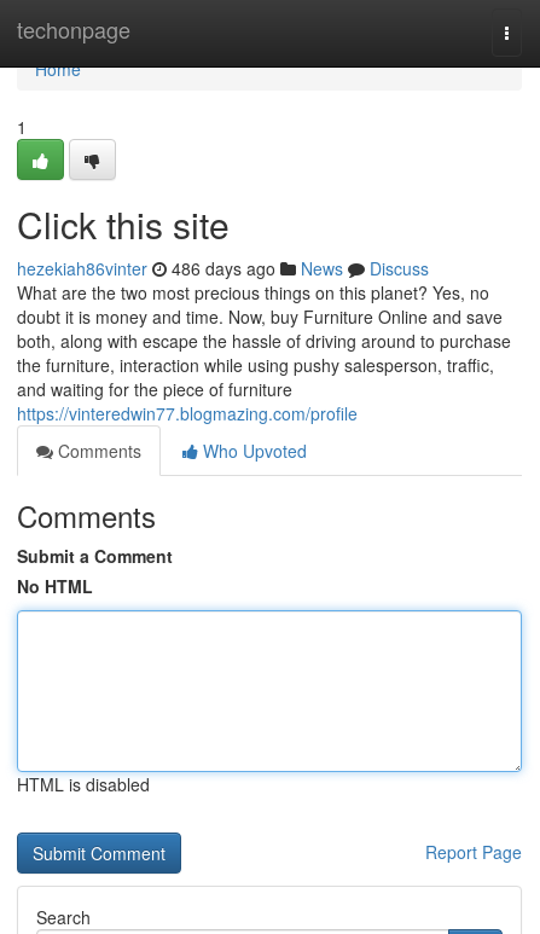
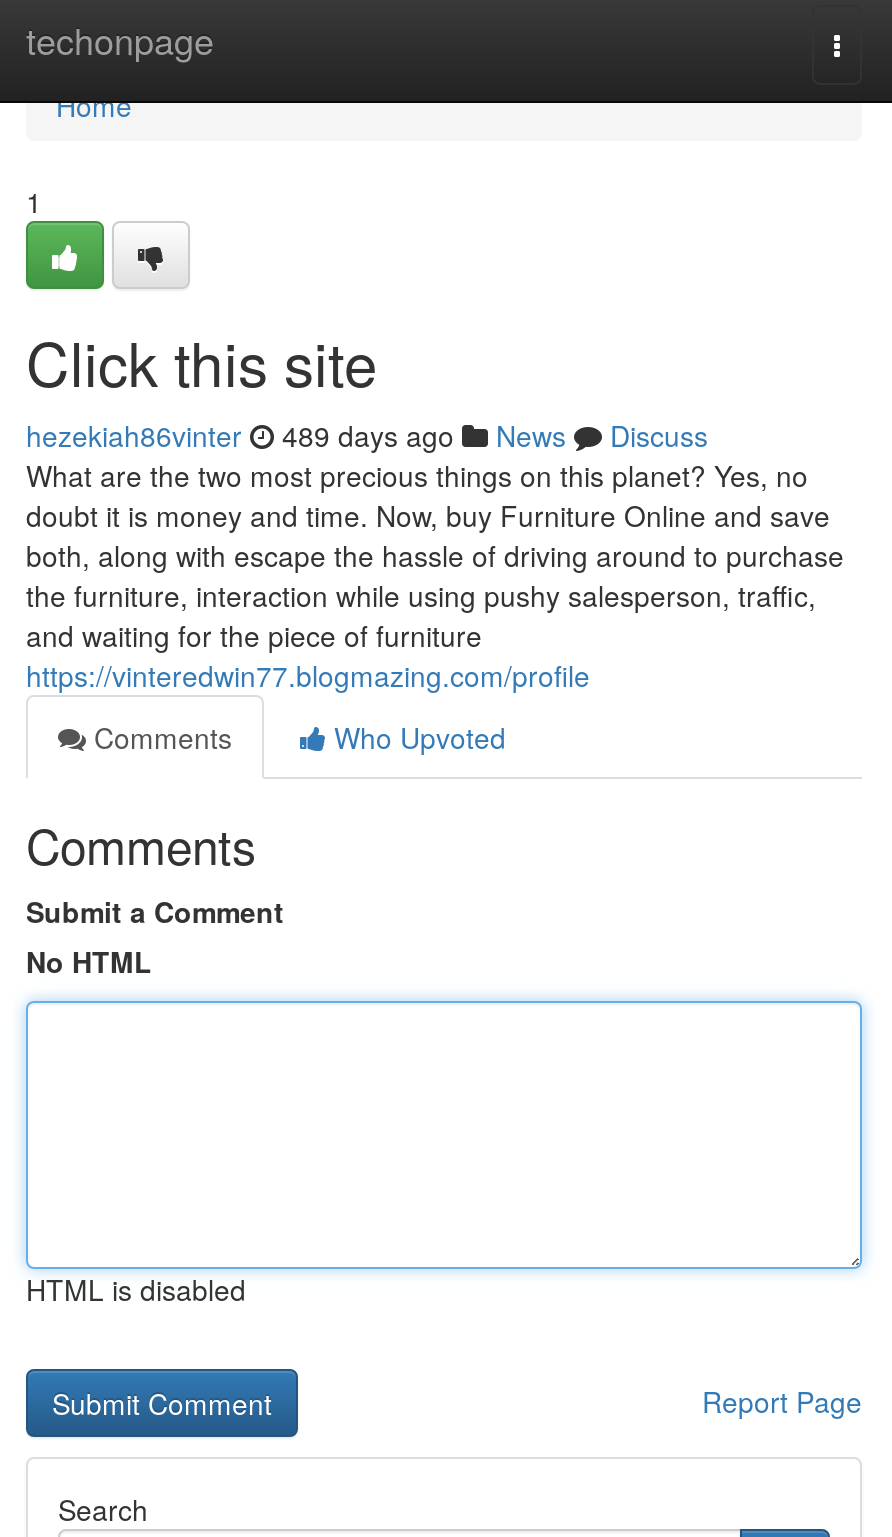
[17,256,429,280] hezekiah86vinter 486 days ago News Discuss -> [26,415,708,455] hezekiah86vinter 489 days ago News Discuss

